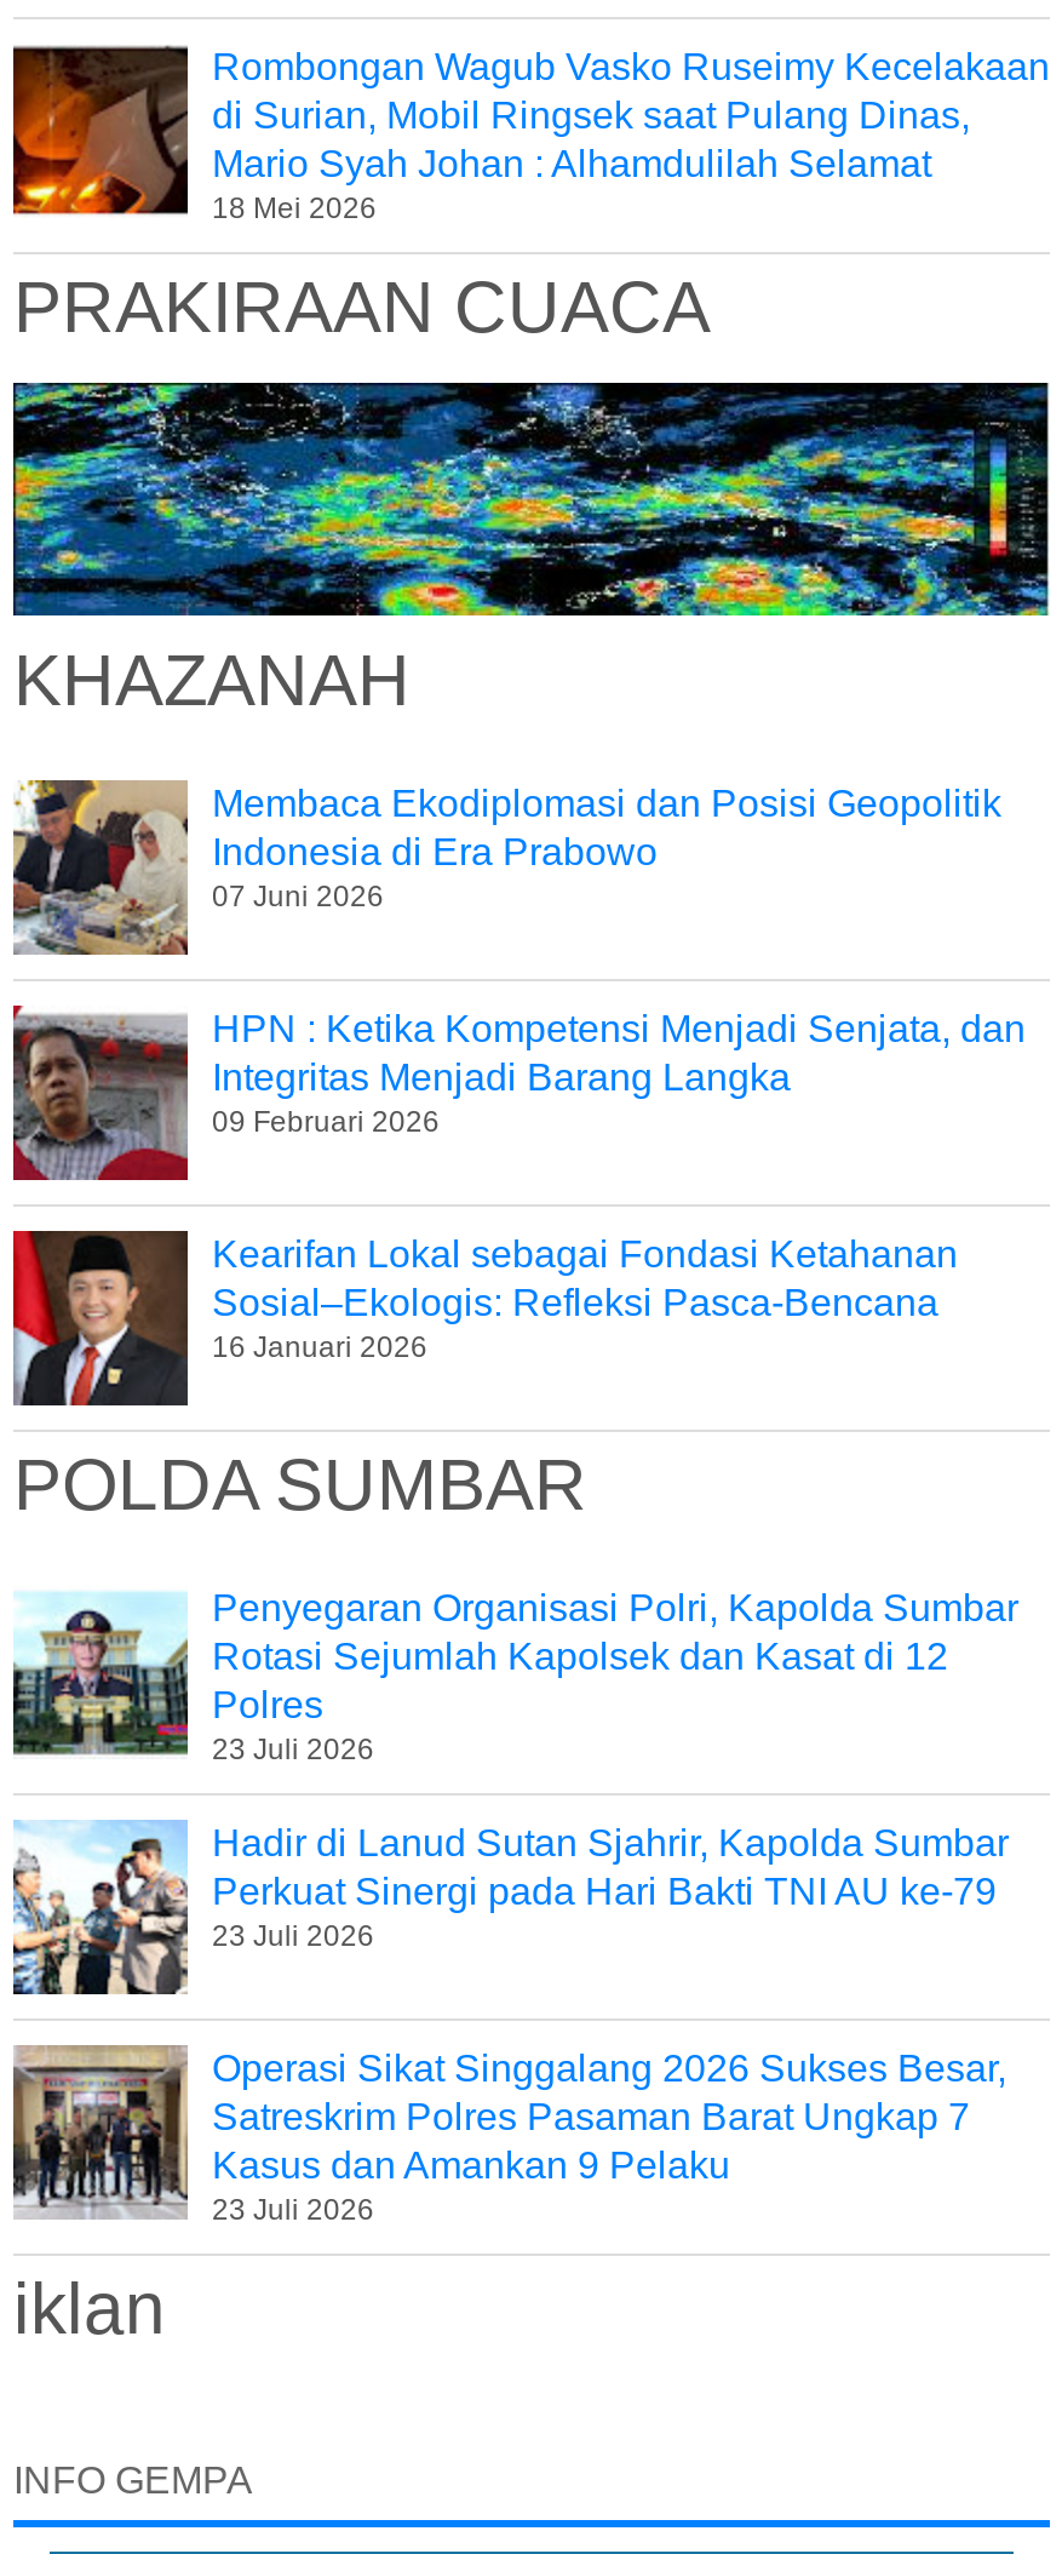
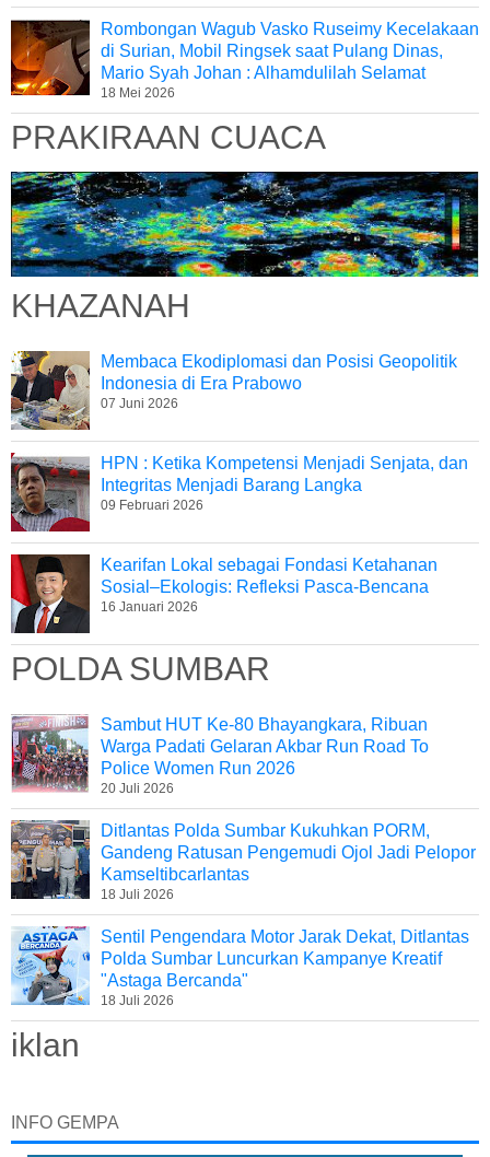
[11,1586,1018,1765] [image] | Penyegaran Organisasi Polri, Kapolda Sumbar | Rotasi Sejumlah Kapolsek dan Kasat di 12 | Polres | 23 Juli 2026 -> [11,714,429,796] [image] | Sambut HUT Ke-80 Bhayangkara, Ribuan | Warga Padati Gelaran Akbar Run Road To | Police Women Run 2026 | 20 Juli 2026
[13,1820,1009,1997] [image] | Hadir di Lanud Sutan Sjahrir, Kapolda Sumbar | Perkuat Sinergi pada Hari Bakti TNI AU ke-79 | 23 Juli 2026 -> [10,819,476,902] [image] | Ditlantas Polda Sumbar Kukuhkan PORM, | Gandeng Ratusan Pengemudi Ojol Jadi Pelopor | Kamseltibcarlantas | 18 Juli 2026
[11,2043,1006,2226] [image] | Operasi Sikat Singgalang 2026 Sukses Besar, | Satreskrim Polres Pasaman Barat Ungkap 7 | Kasus dan Amankan 9 Pelaku | 23 Juli 2026 -> [11,926,469,1008] [image] | Sentil Pengendara Motor Jarak Dekat, Ditlantas | Polda Sumbar Luncurkan Kampanye Kreatif | "Astaga Bercanda" | 18 Juli 2026

